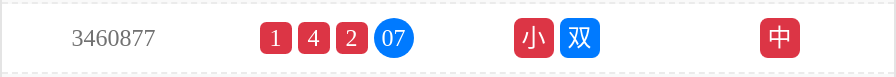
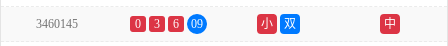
[72,24,156,52] 3460877 -> [36,17,78,31] 3460145
[270,24,282,52] 1 -> [135,17,141,31] 0
[308,24,320,52] 4 -> [154,17,160,31] 3
[346,24,358,52] 2 -> [173,17,179,31] 6
[382,24,406,52] 07 -> [191,17,203,31] 09

